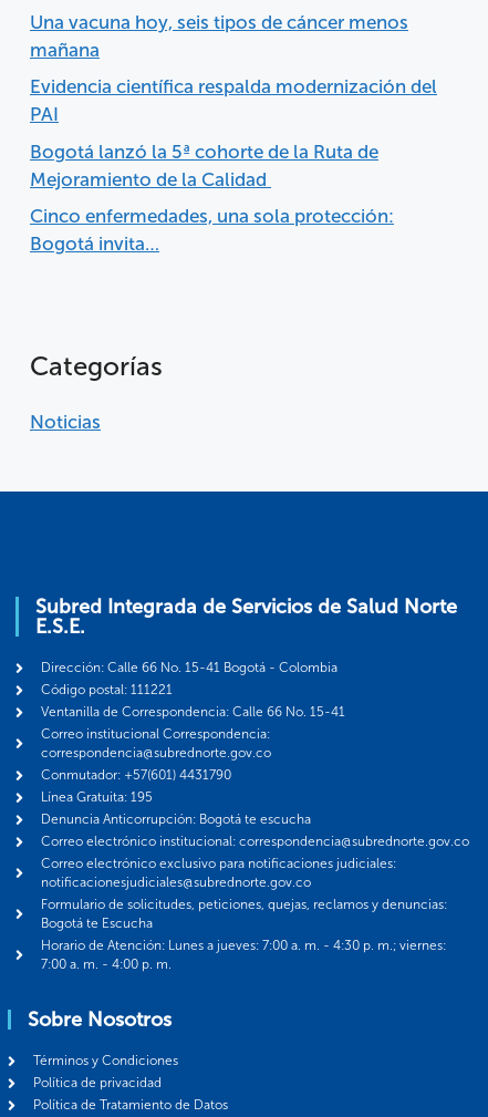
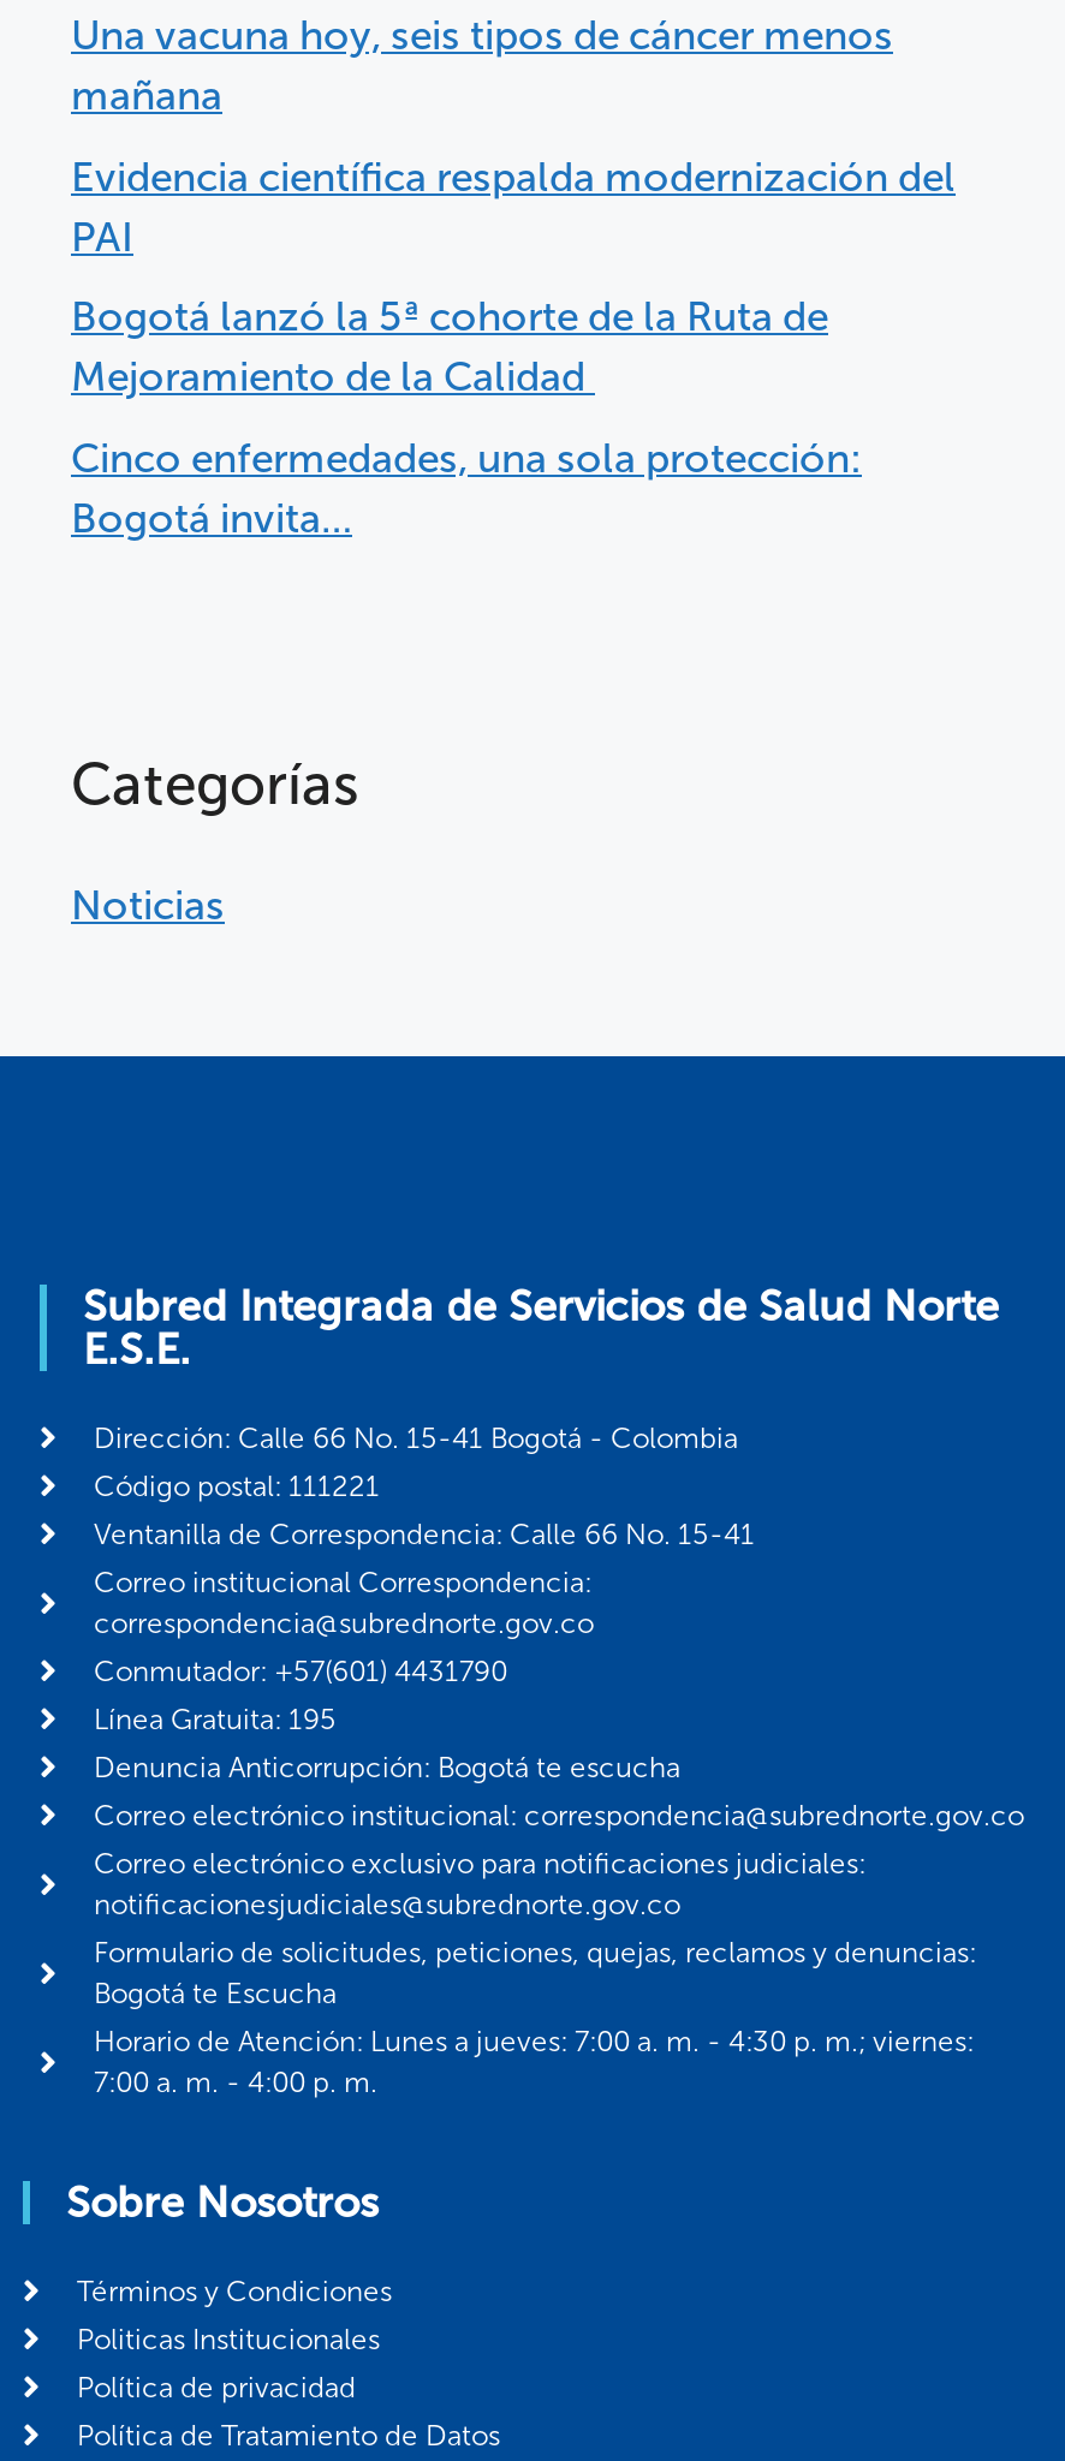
none -> [77,2322,380,2356] Politicas Institucionales

